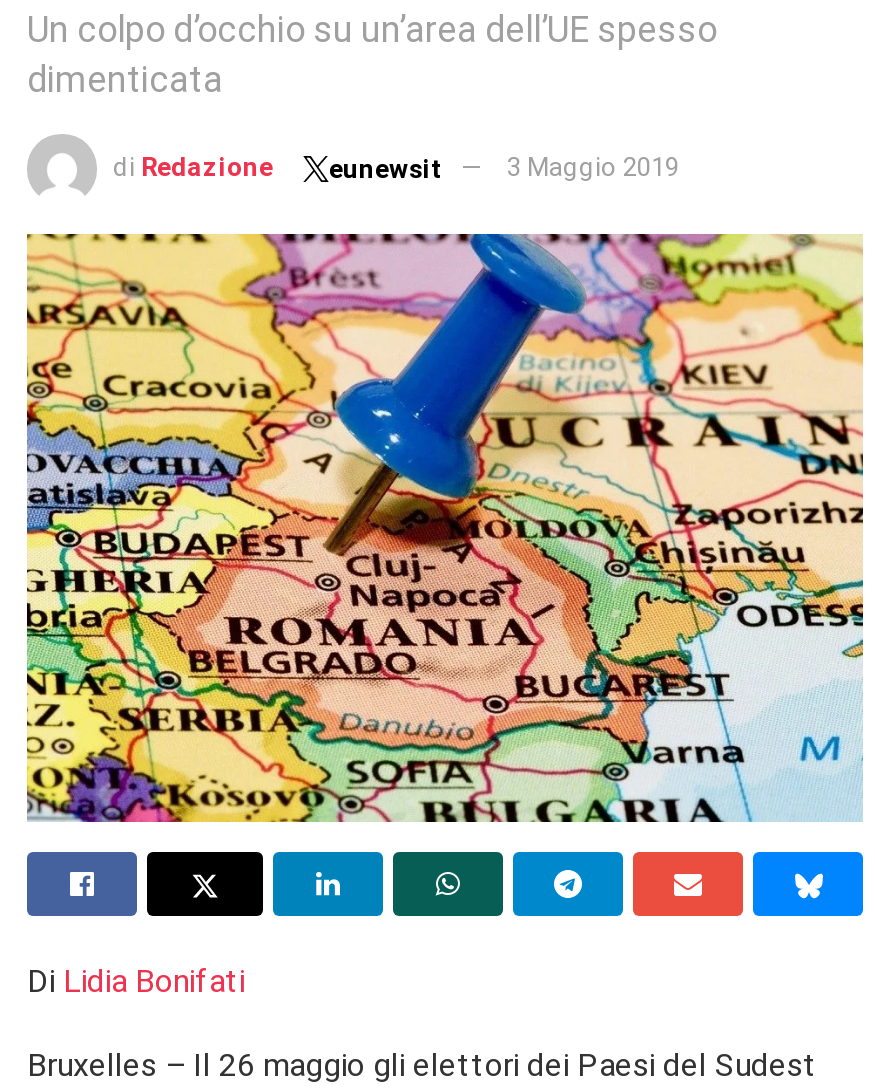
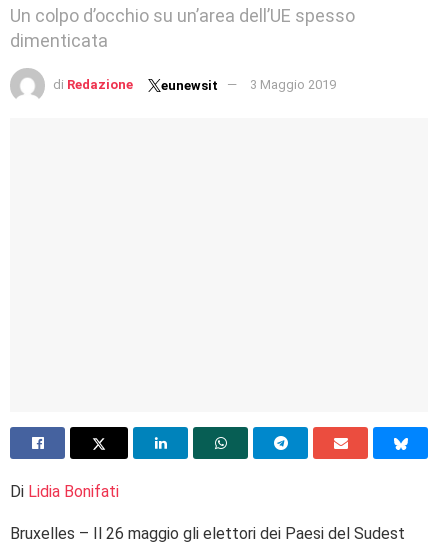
[25,232,865,824] [image] -> none

